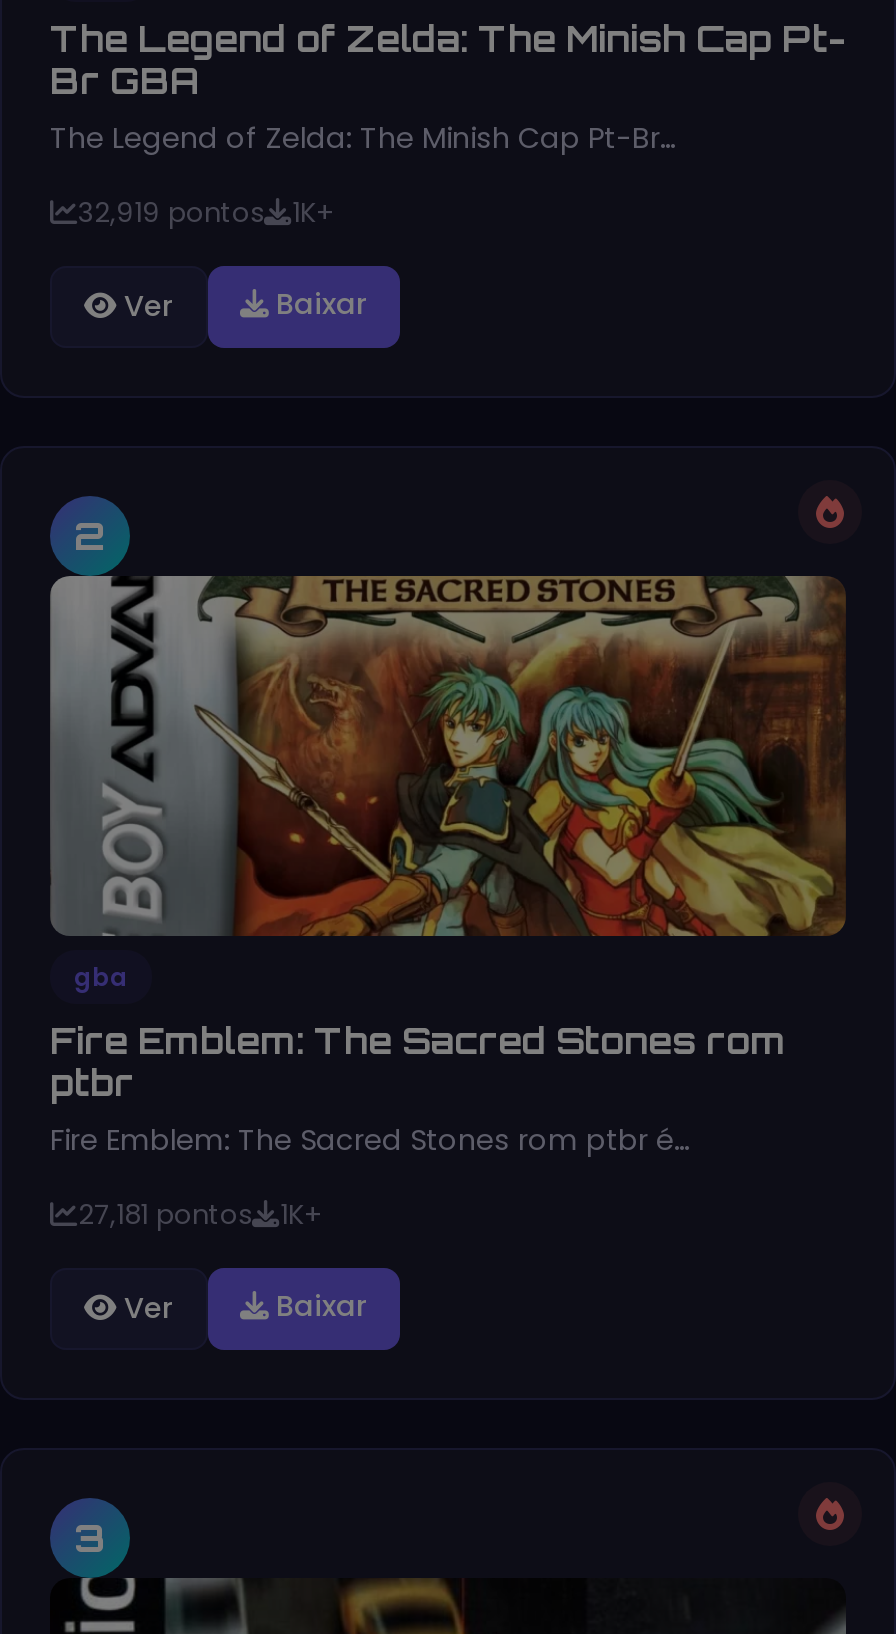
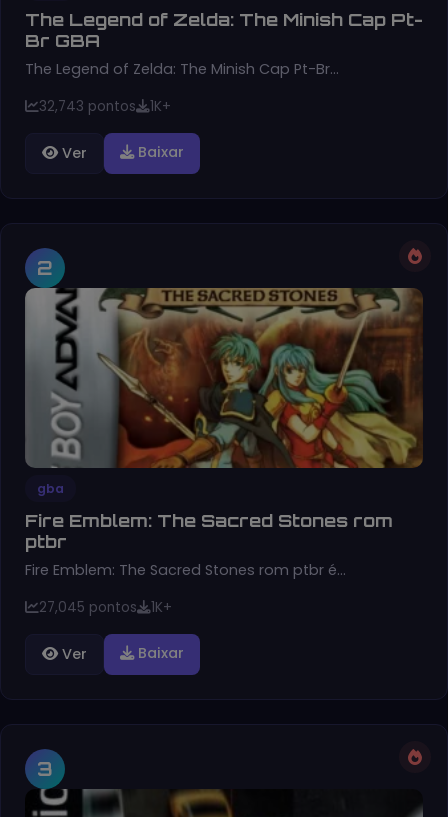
[78,194,264,232] 32,919 pontos -> [39,97,136,116] 32,743 pontos
[78,1196,252,1234] 27,181 pontos -> [39,598,137,617] 27,045 pontos

